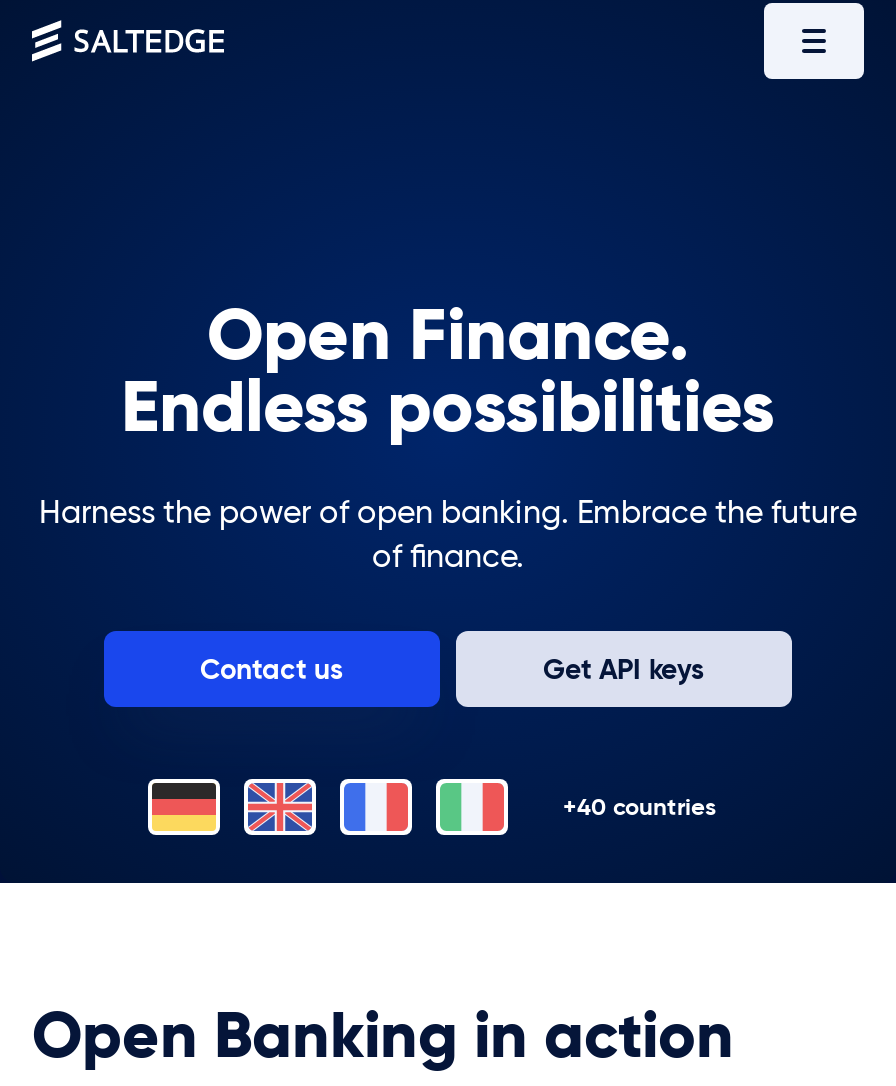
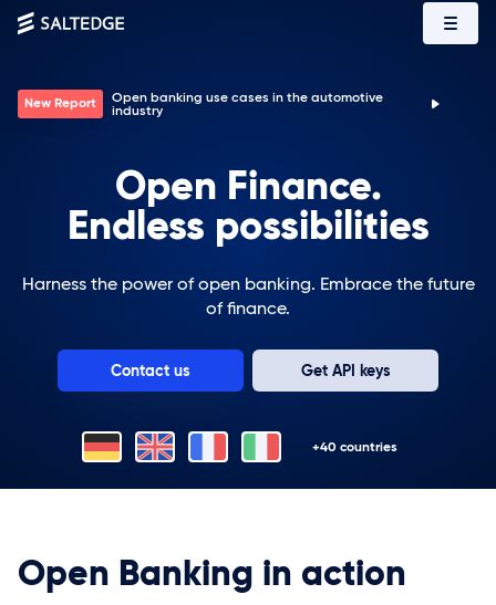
none -> [24,88,383,118] New Report | Open banking use cases in the automotive | industry

